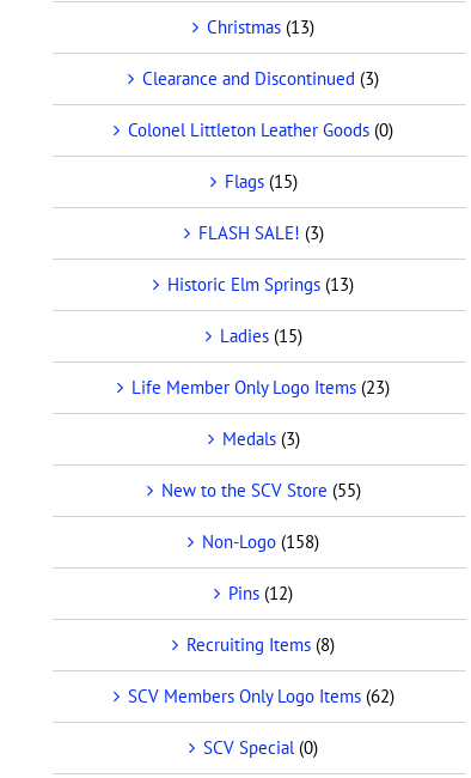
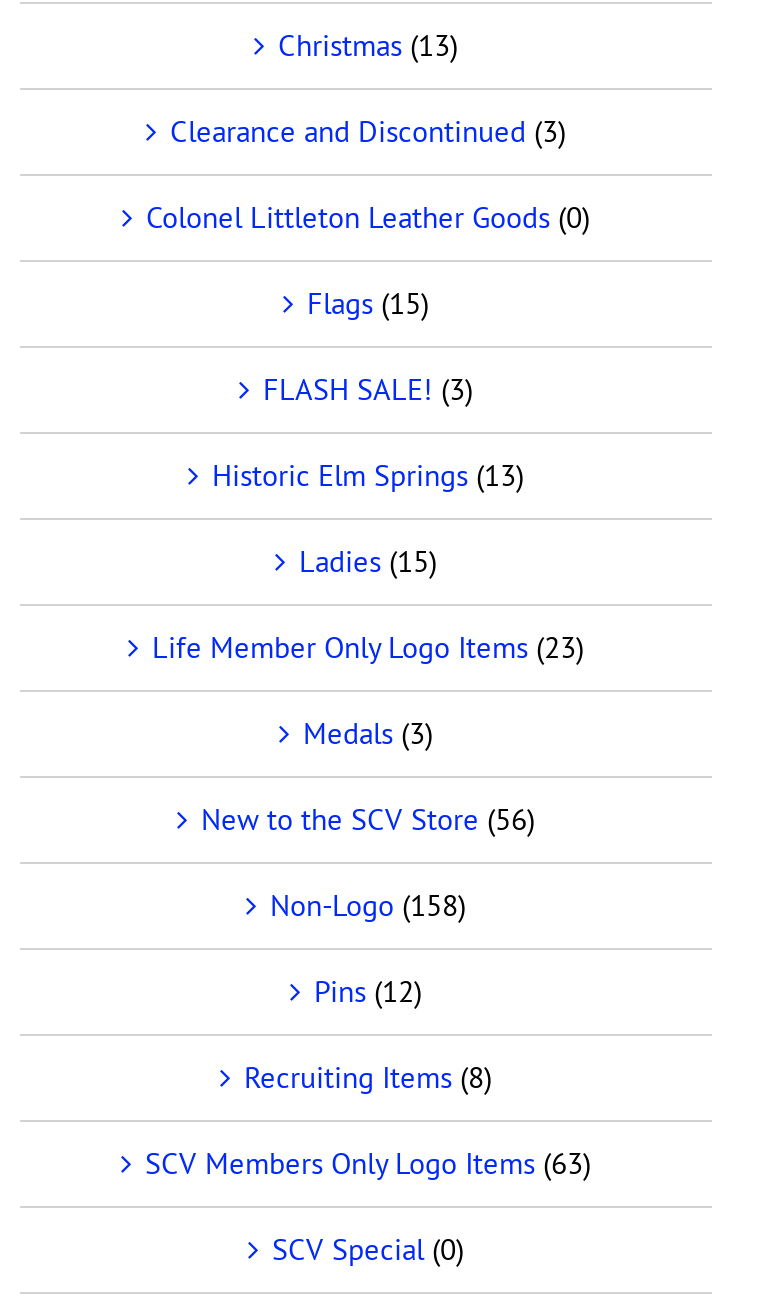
[161,479,360,502] New to the SCV Store (55) -> [201,800,535,838] New to the SCV Store (56)
[127,685,394,708] SCV Members Only Logo Items (62) -> [145,1144,591,1182] SCV Members Only Logo Items (63)

